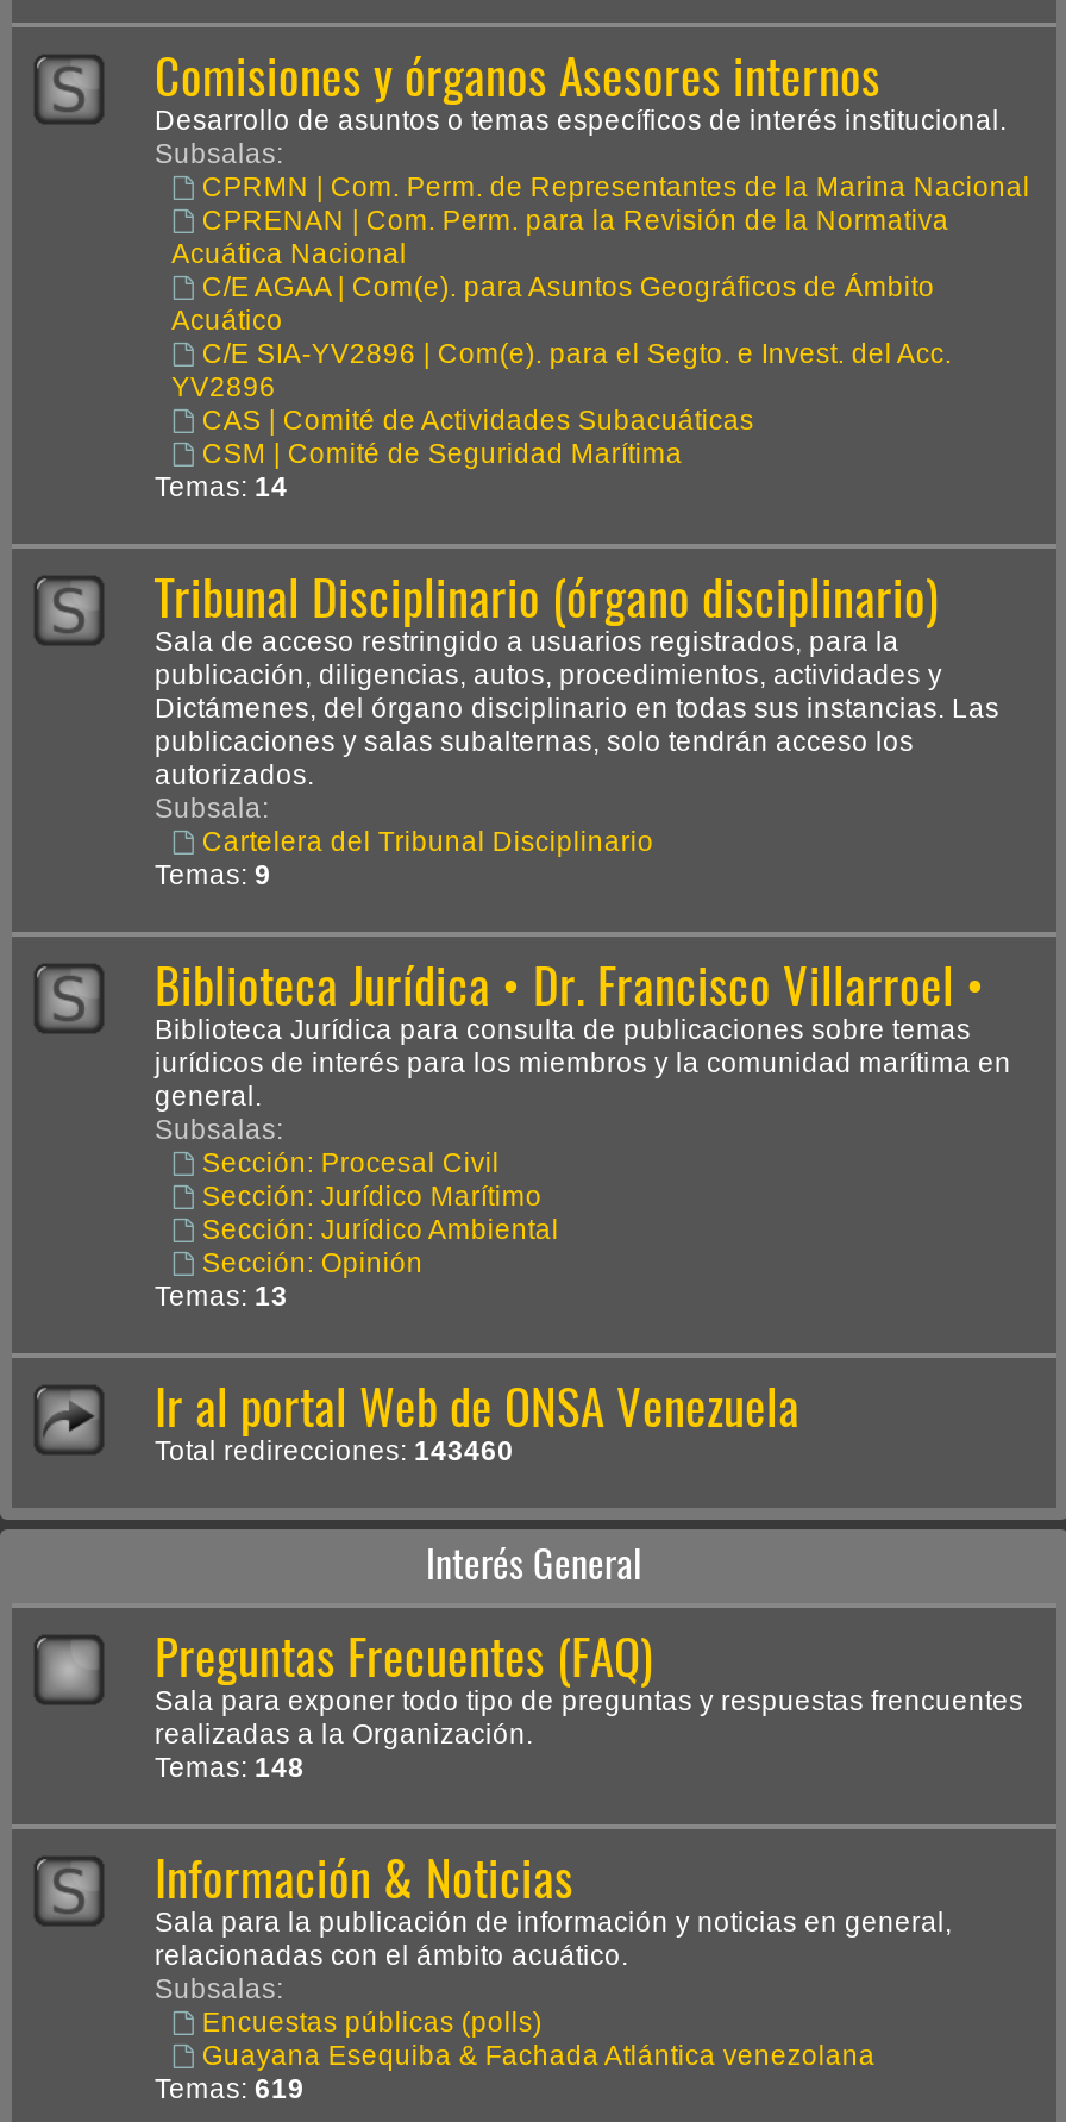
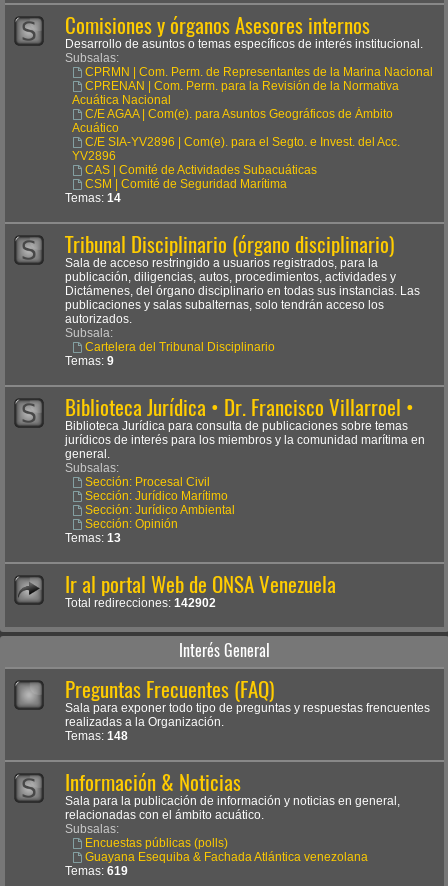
[155,1437,514,1466] Total redirecciones: 143460 -> [65,597,216,609] Total redirecciones: 142902

